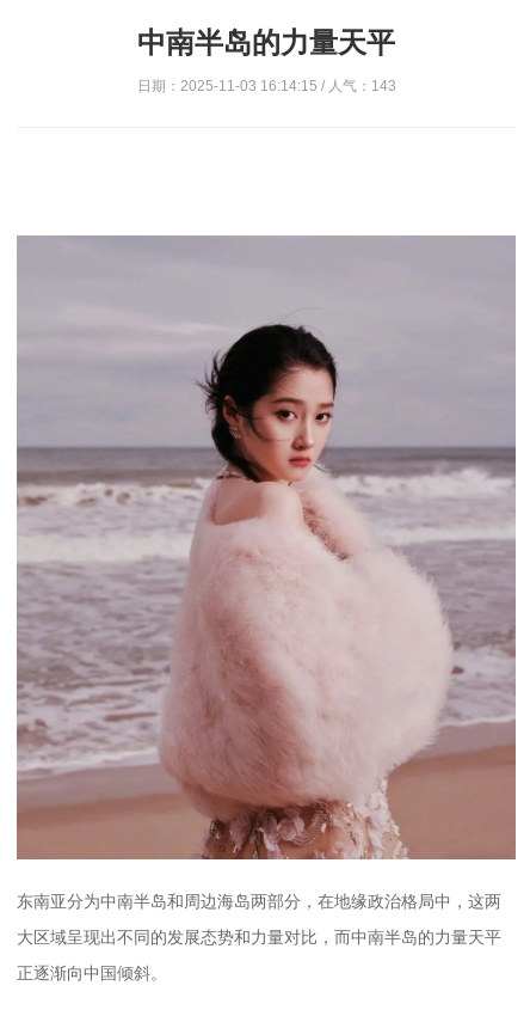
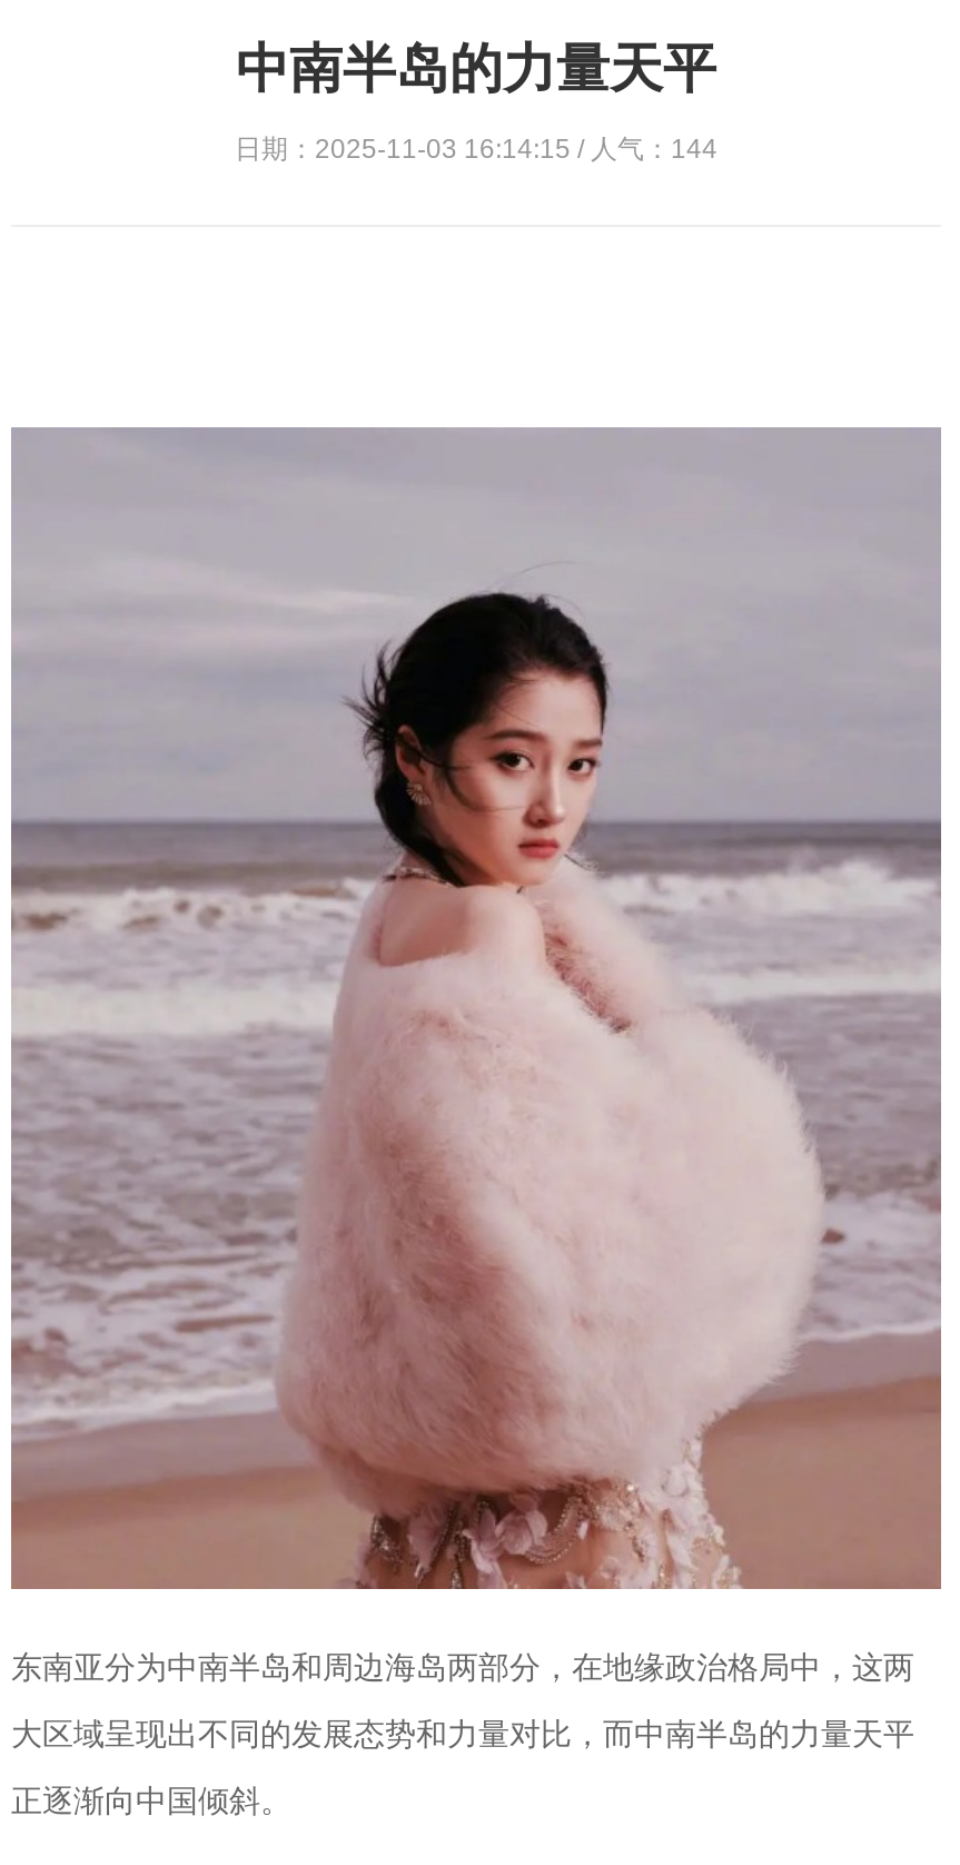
[137,78,396,94] 日期：2025-11-03 16:14:15 / 人气：143 -> [235,134,717,165] 日期：2025-11-03 16:14:15 / 人气：144

